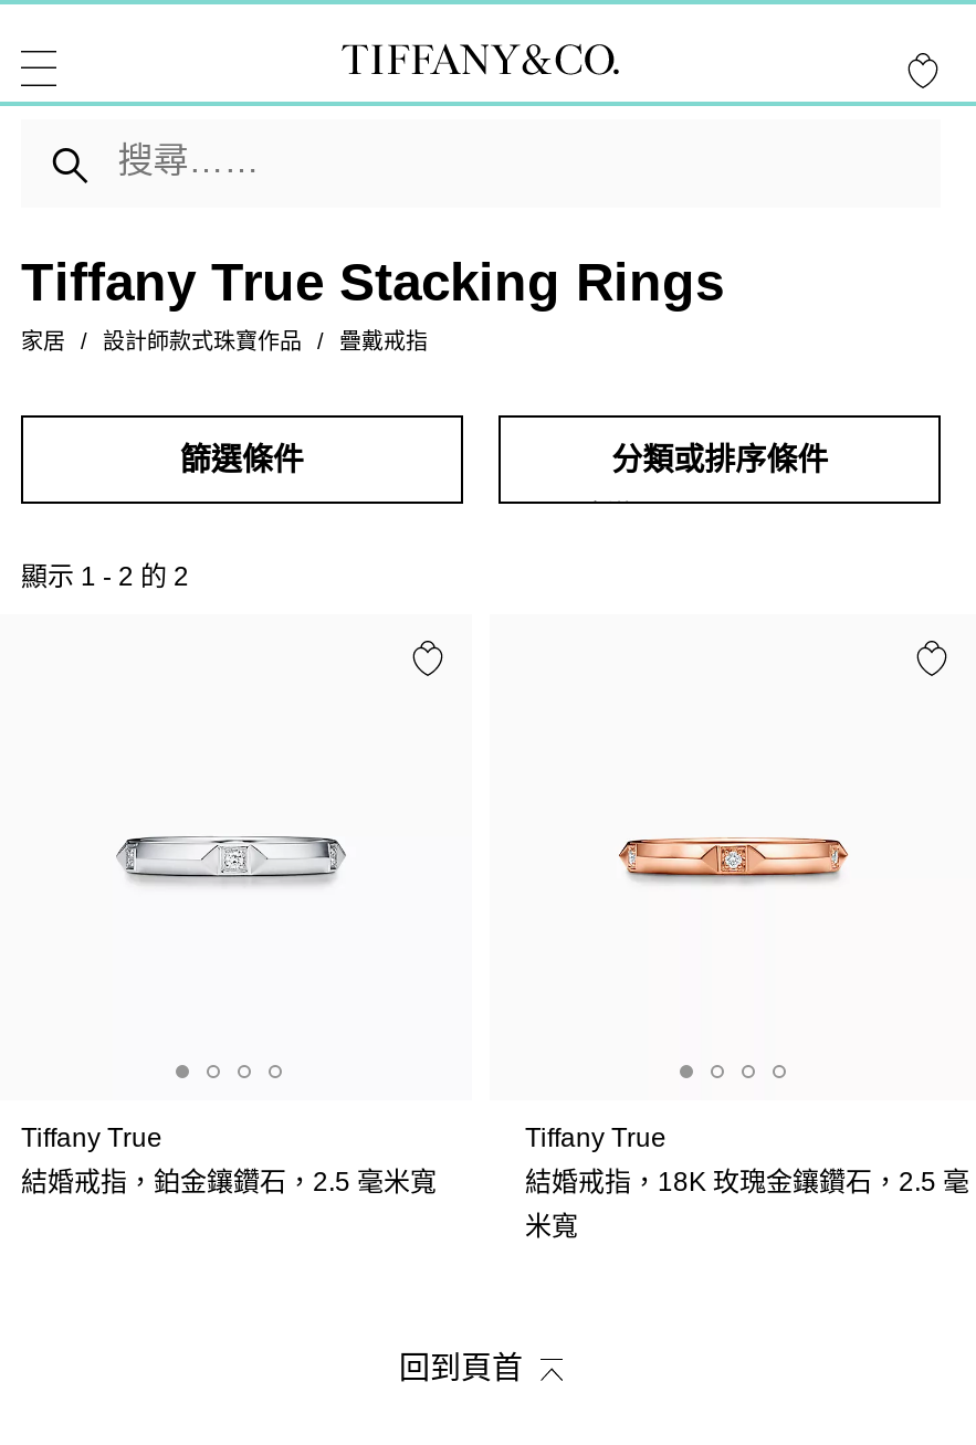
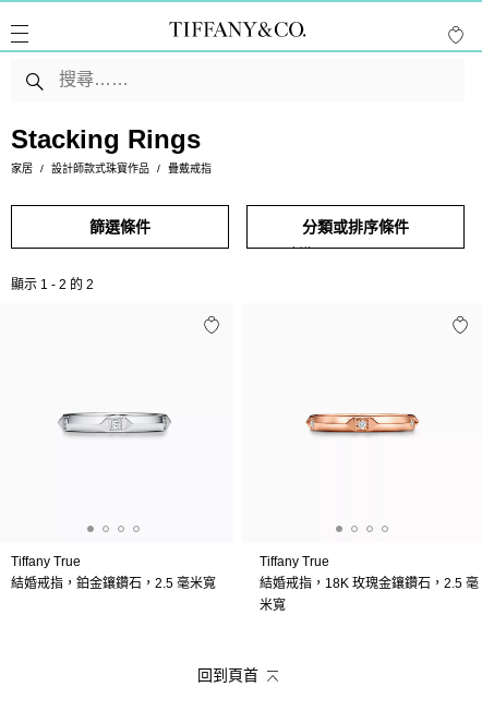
[21,252,724,312] Tiffany True Stacking Rings -> [11,124,201,154] Stacking Rings

